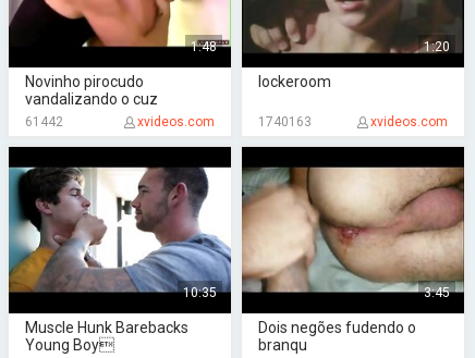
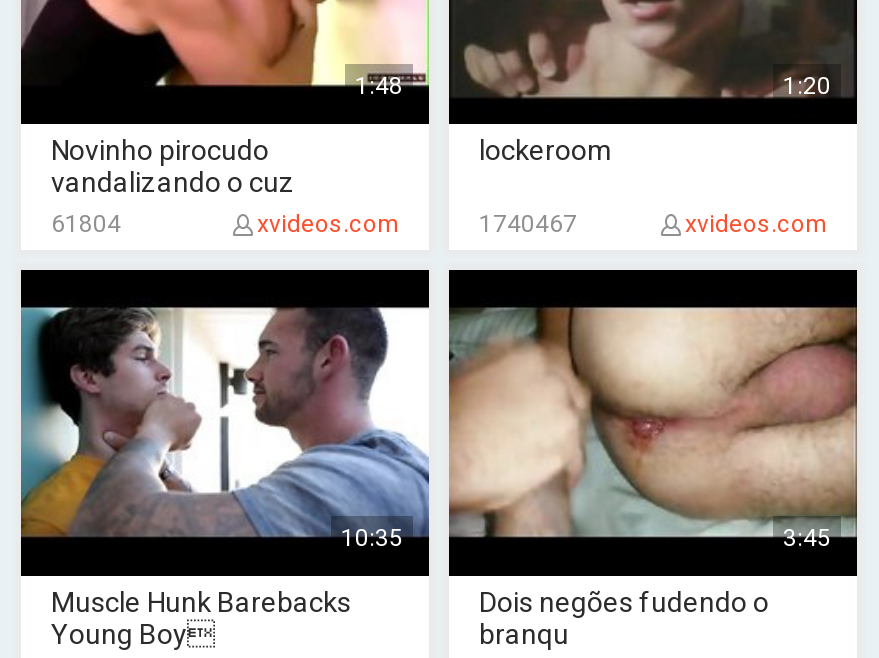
[25,114,63,129] 61442 -> [51,210,121,238] 61804
[258,114,312,129] 1740163 -> [479,210,577,238] 1740467

